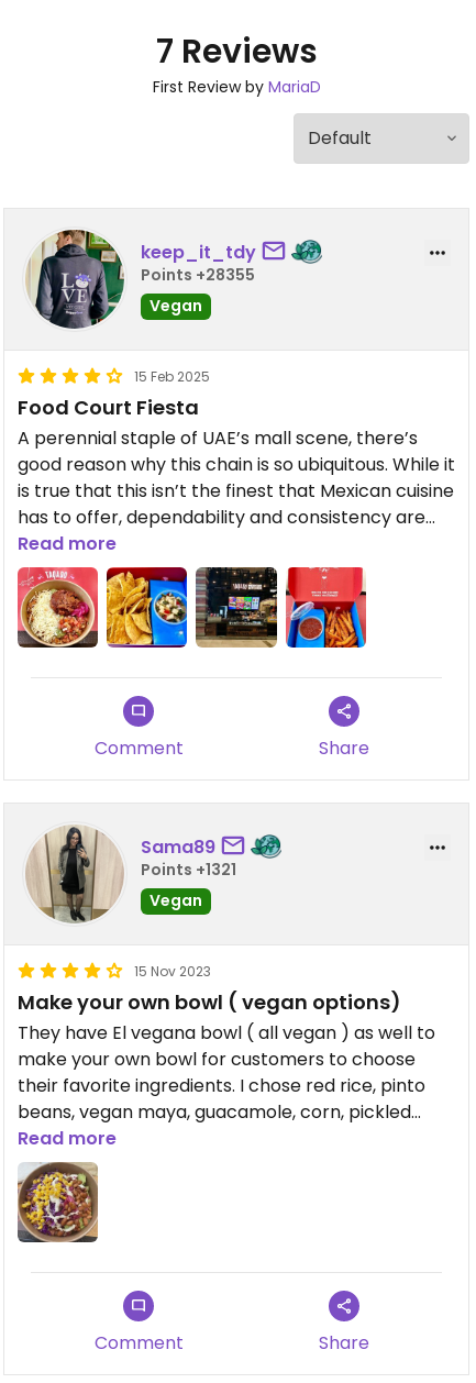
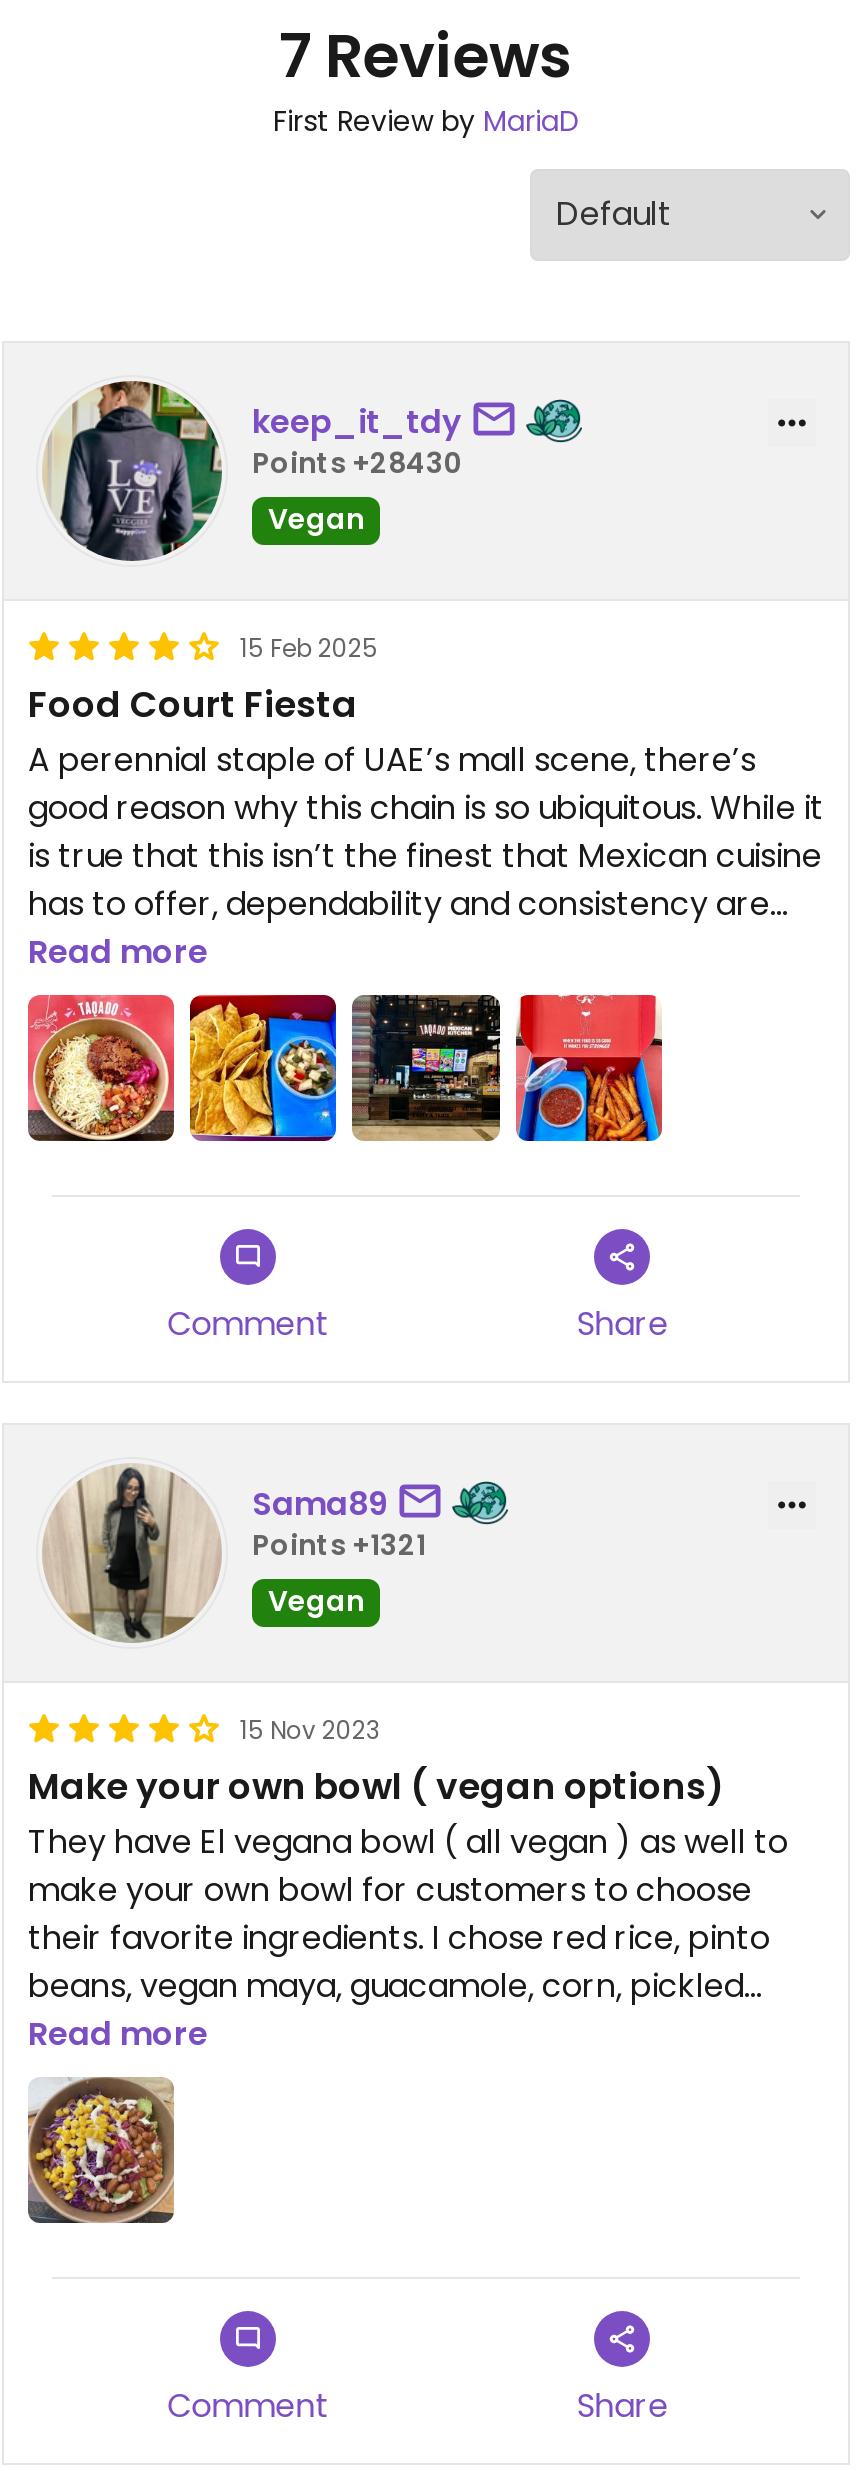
[141,263,255,285] Points +28355 -> [252,442,464,482] Points +28430

